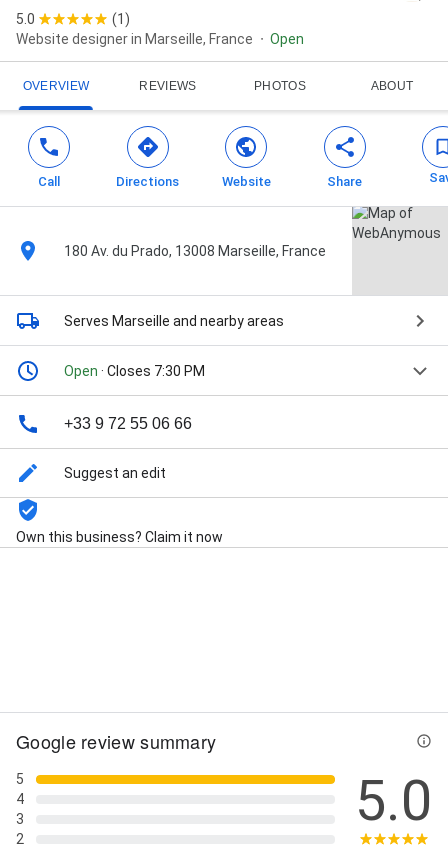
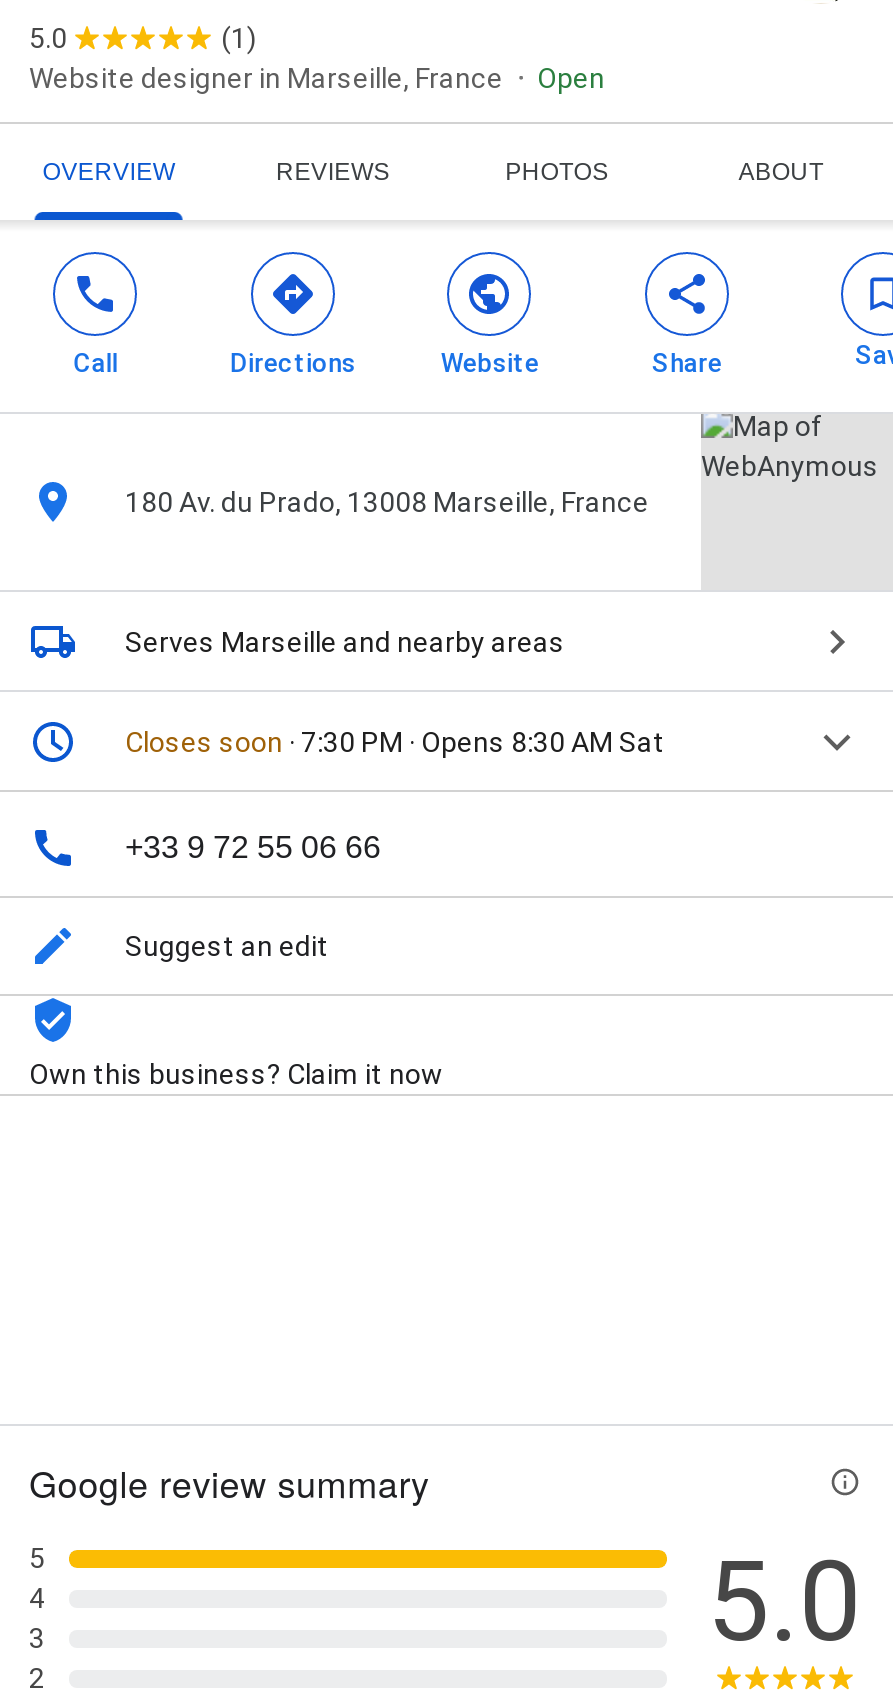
[64,363,205,379] Open · Closes 7:30 PM -> [125,726,665,758] Closes soon · 7:30 PM · Opens 8:30 AM Sat

